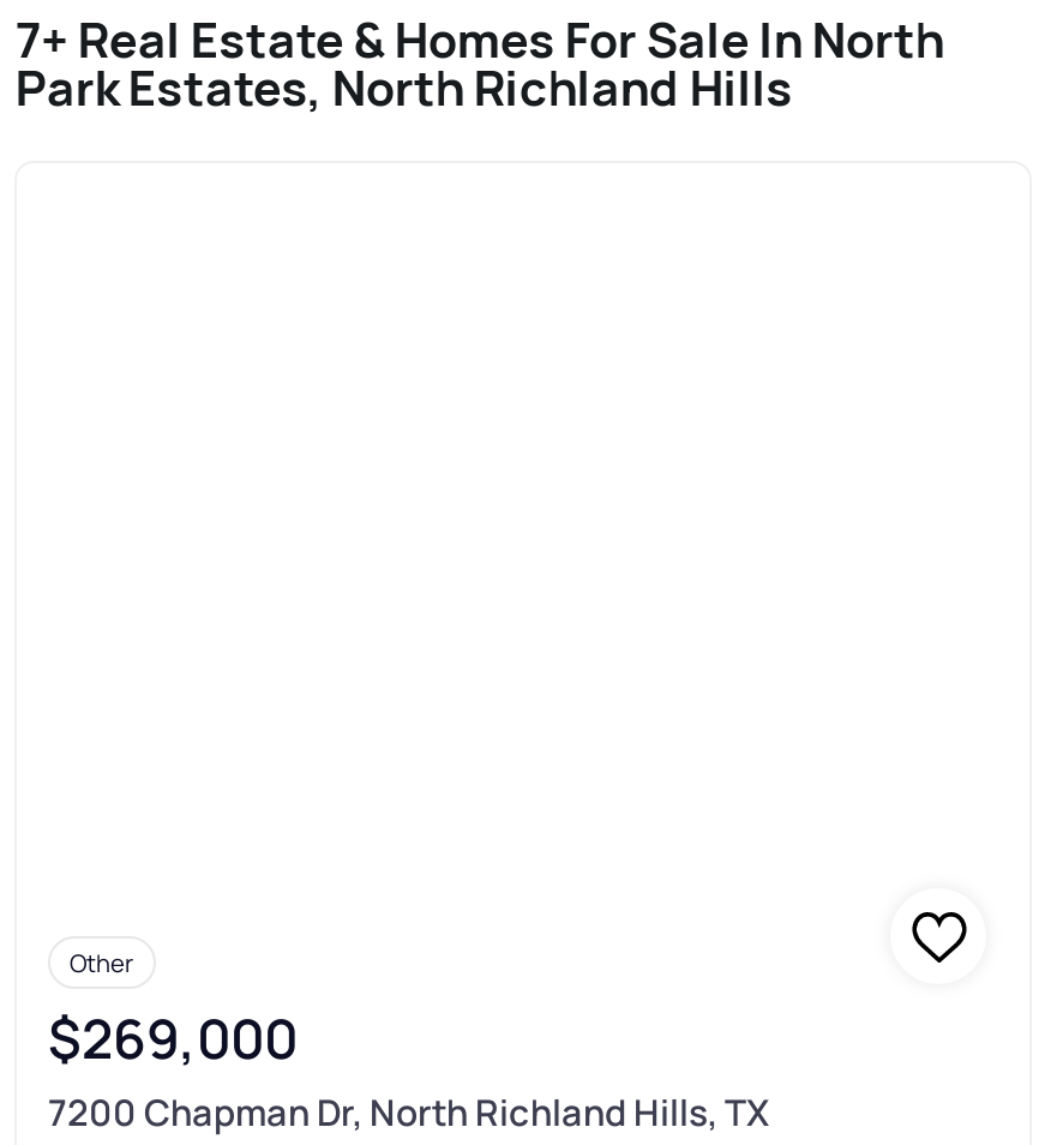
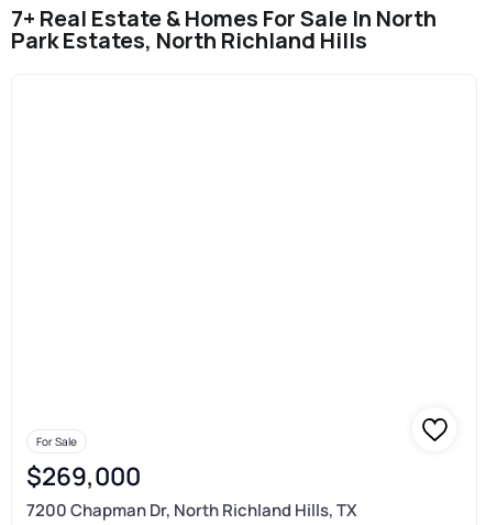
[86,947,134,980] Other -> [42,434,77,449] For Sale

